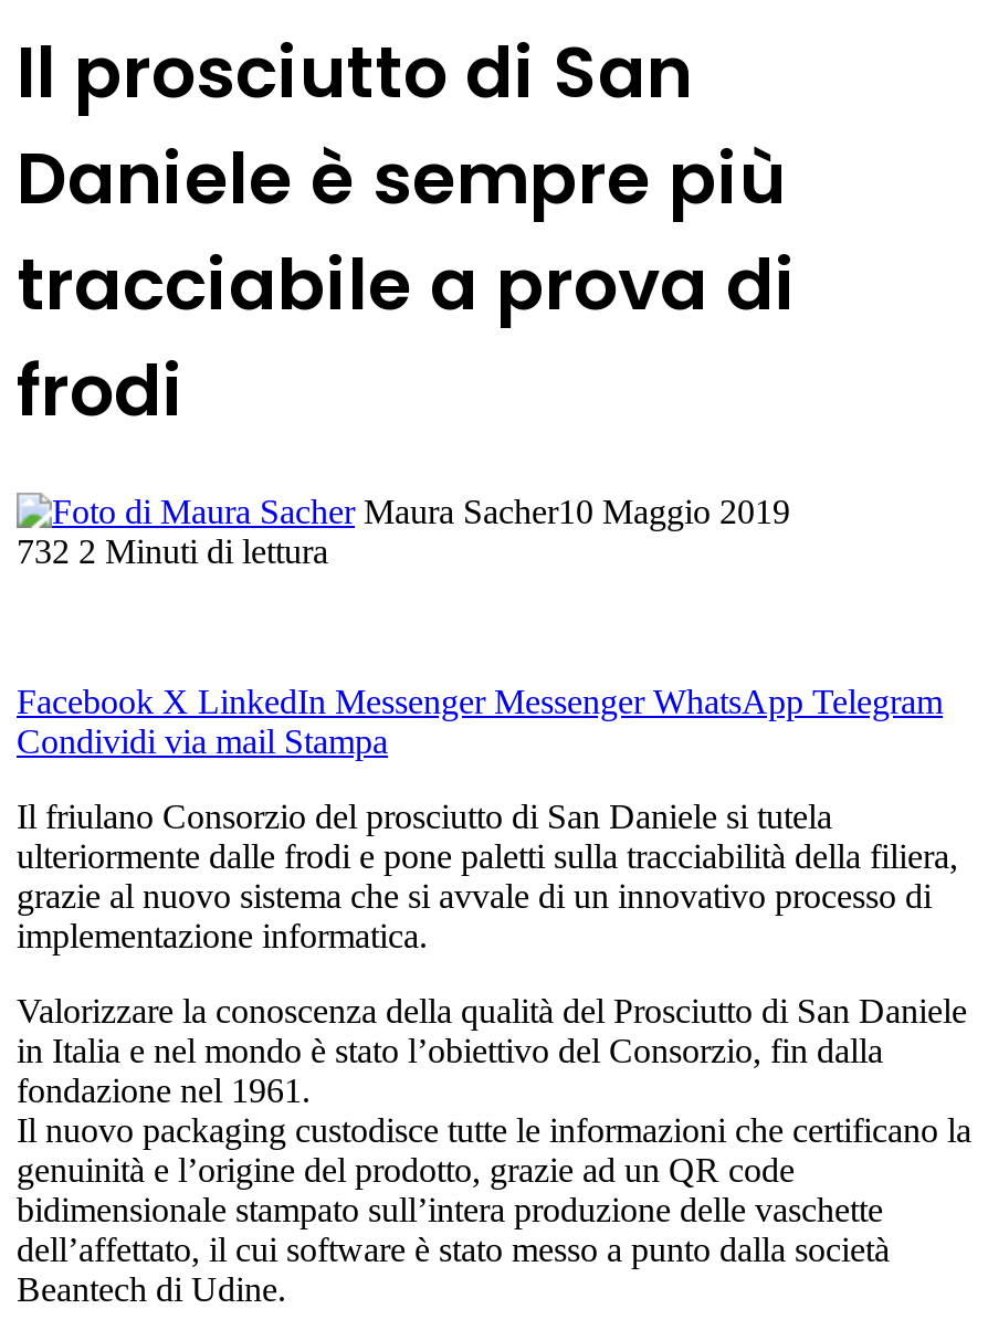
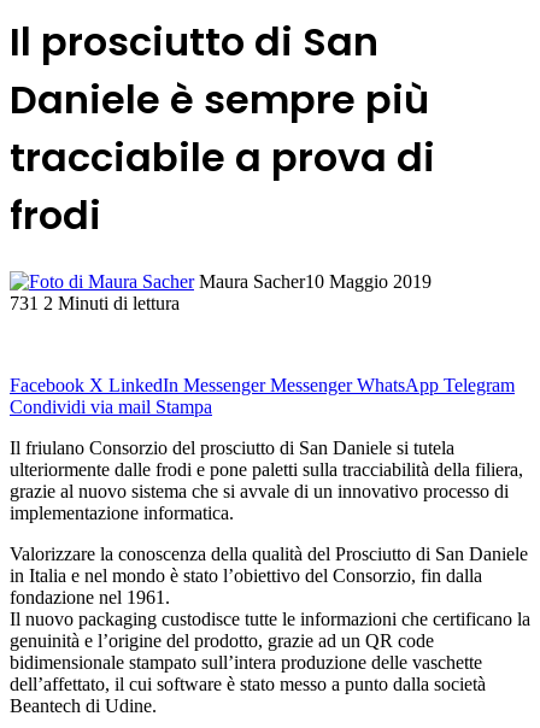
[17,532,328,570] 732 2 Minuti di lettura -> [10,293,180,313] 731 2 Minuti di lettura

